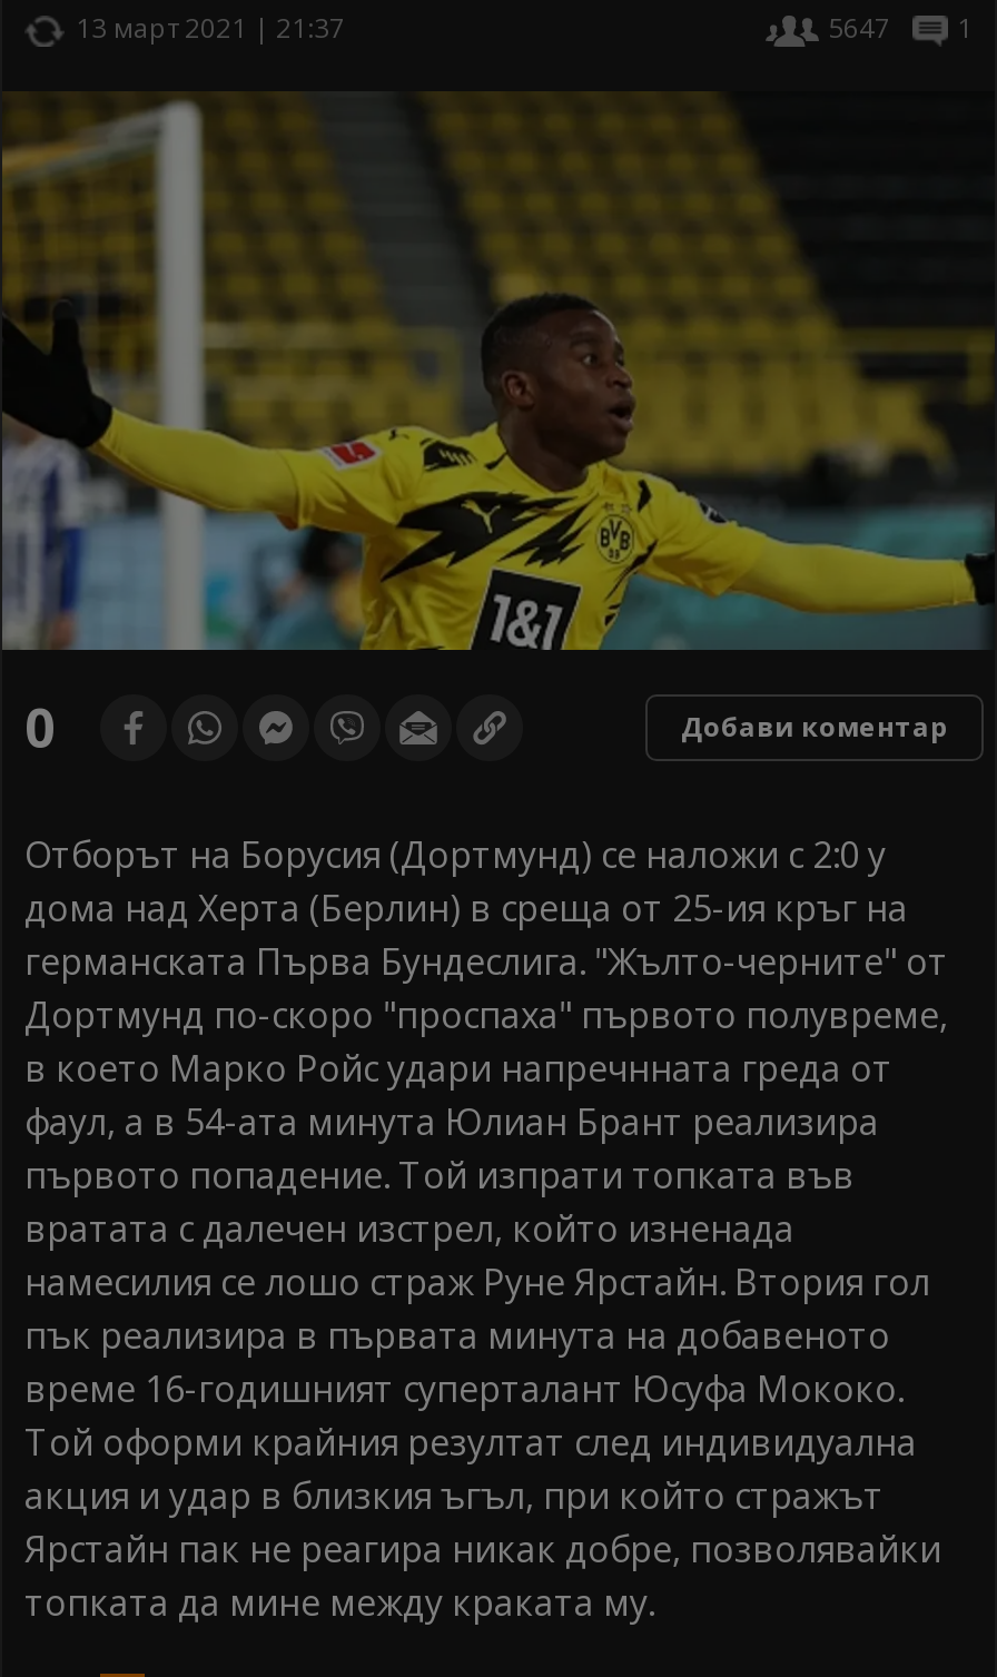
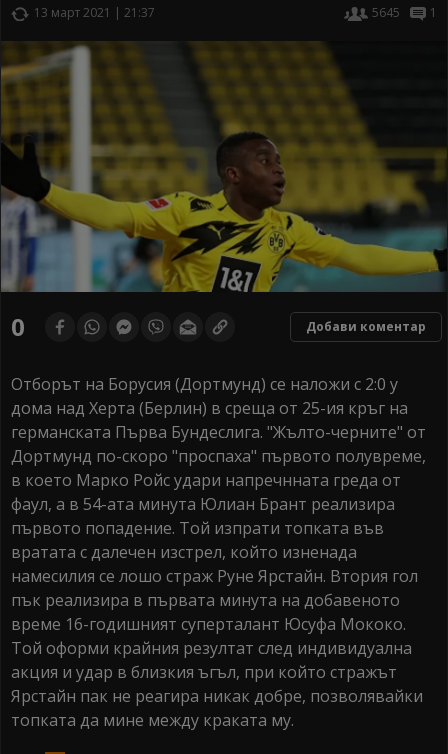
[828,9,973,47] 5647 1 -> [372,4,437,21] 5645 1

